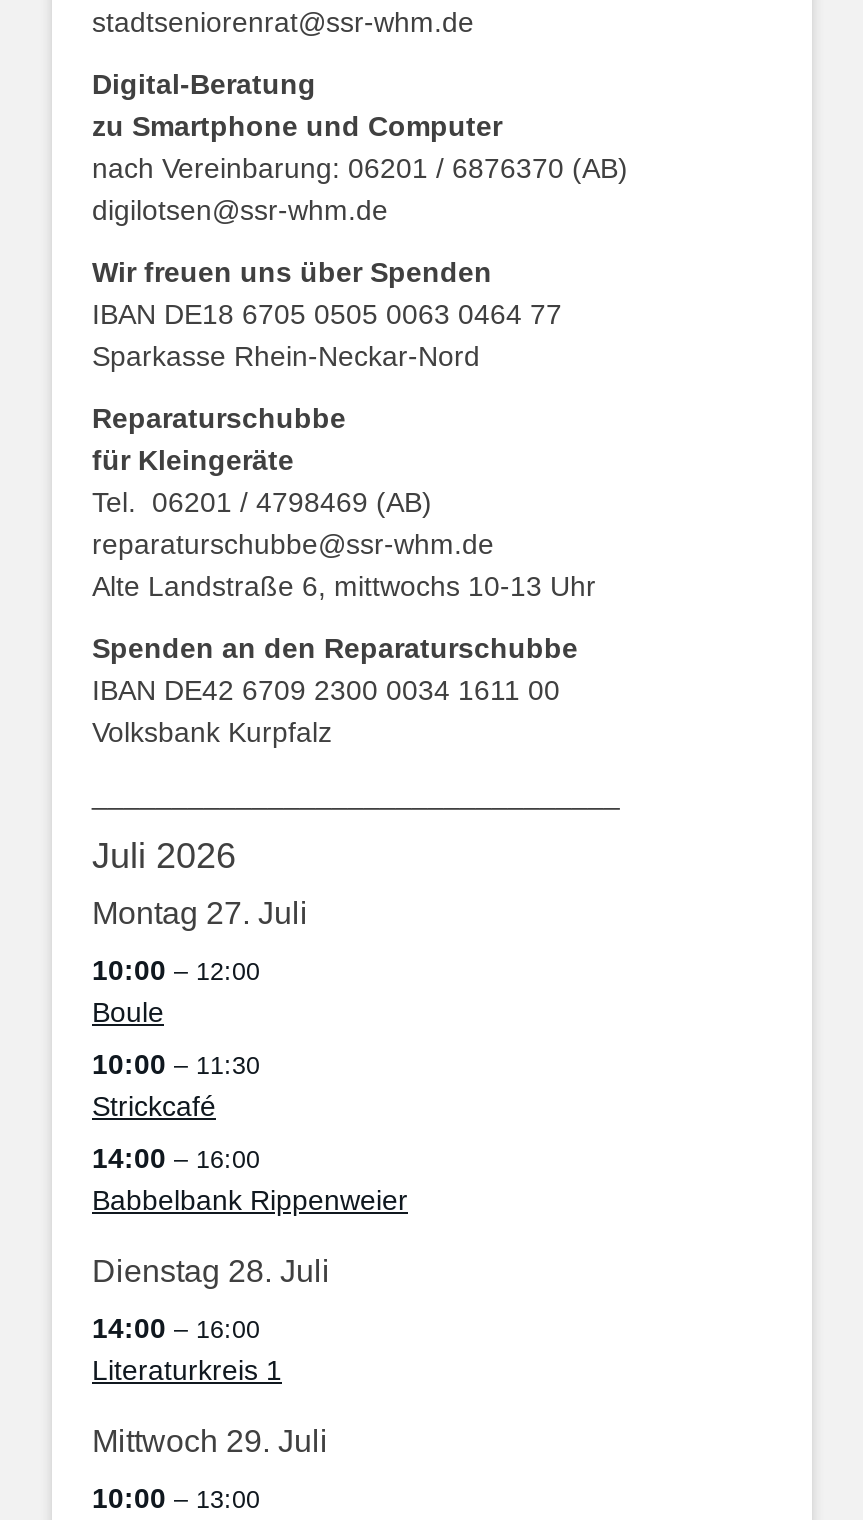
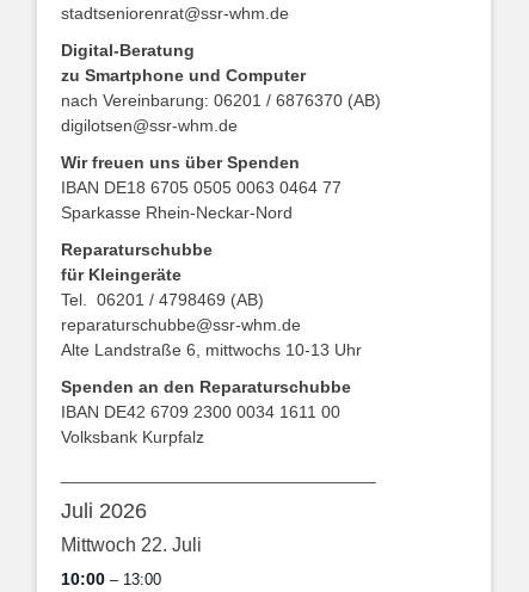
[92,896,408,1458] Montag 27. Juli | 10:00 – 12:00 | Boule | 10:00 – 11:30 | Strickcafé | 14:00 – 16:00 | Babbelbank Rippenweier | Dienstag 28. Juli | 14:00 – 16:00 | Literaturkreis 1 | Mittwoch 29. Juli -> [61,535,202,555] Mittwoch 22. Juli

